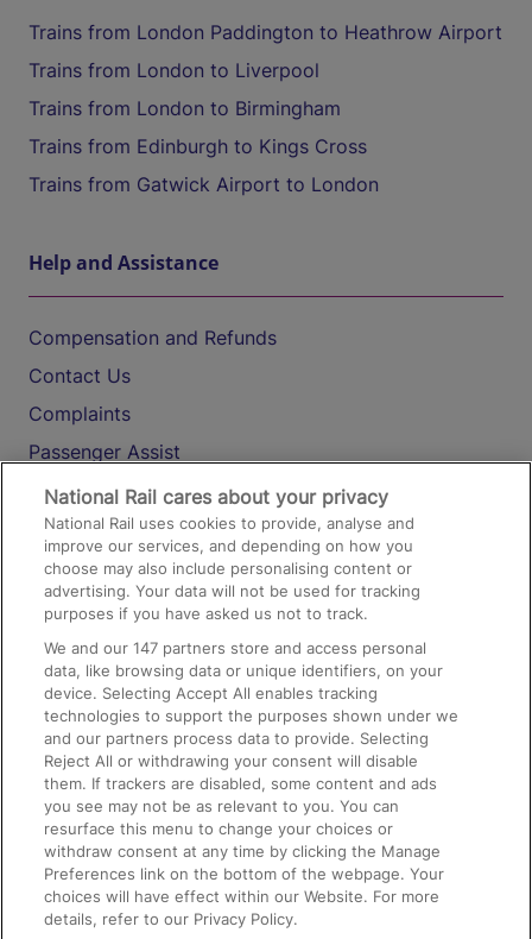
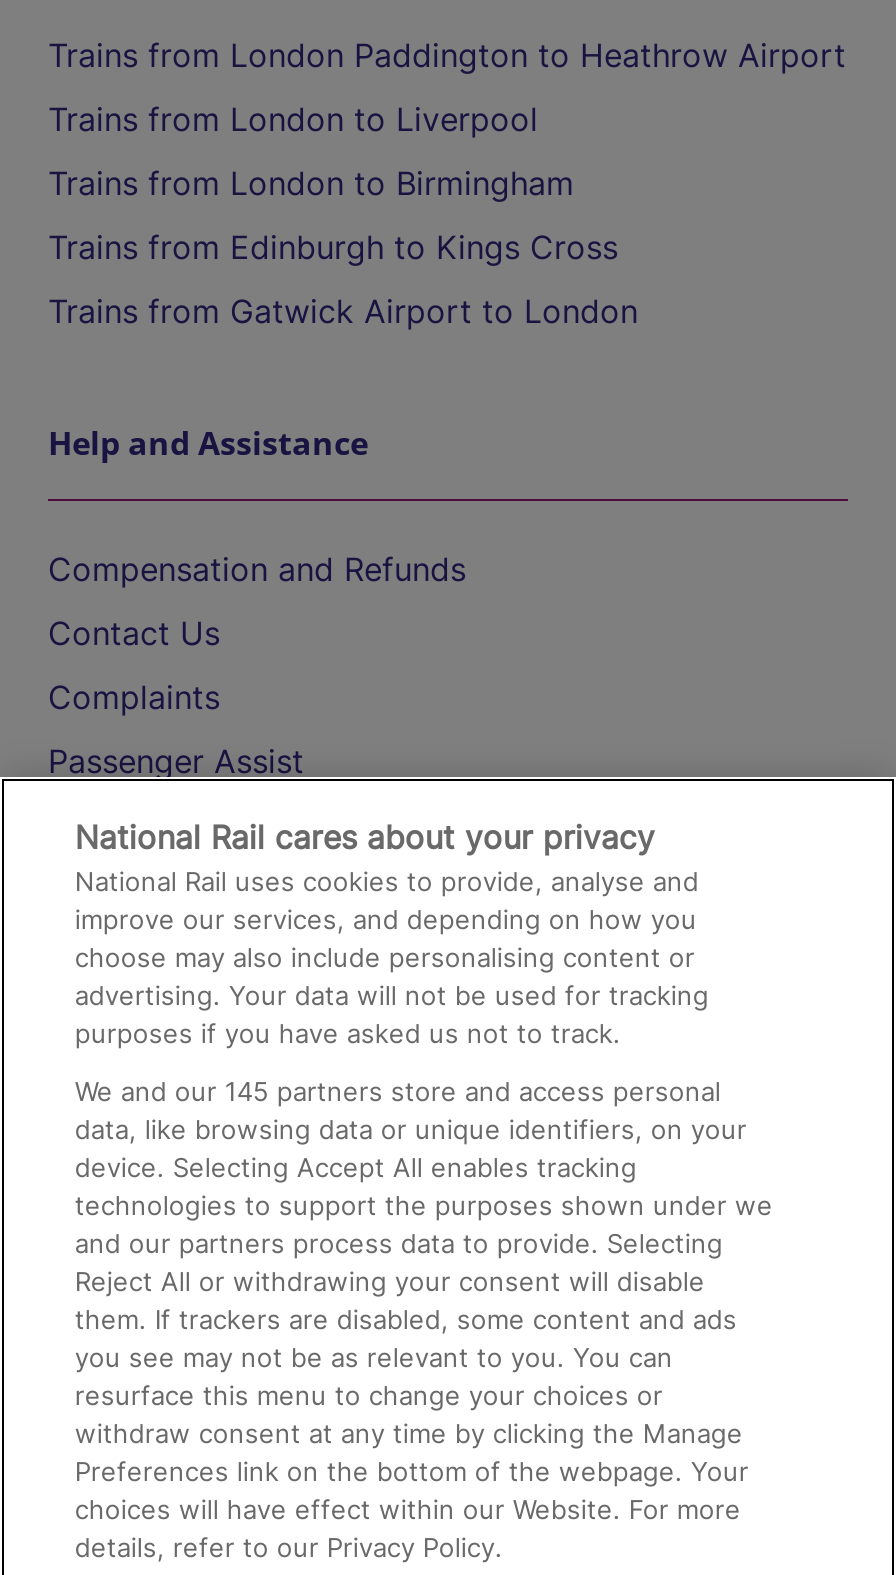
[44,638,427,657] We and our 147 partners store and access personal -> [75,1075,721,1107] We and our 145 partners store and access personal

